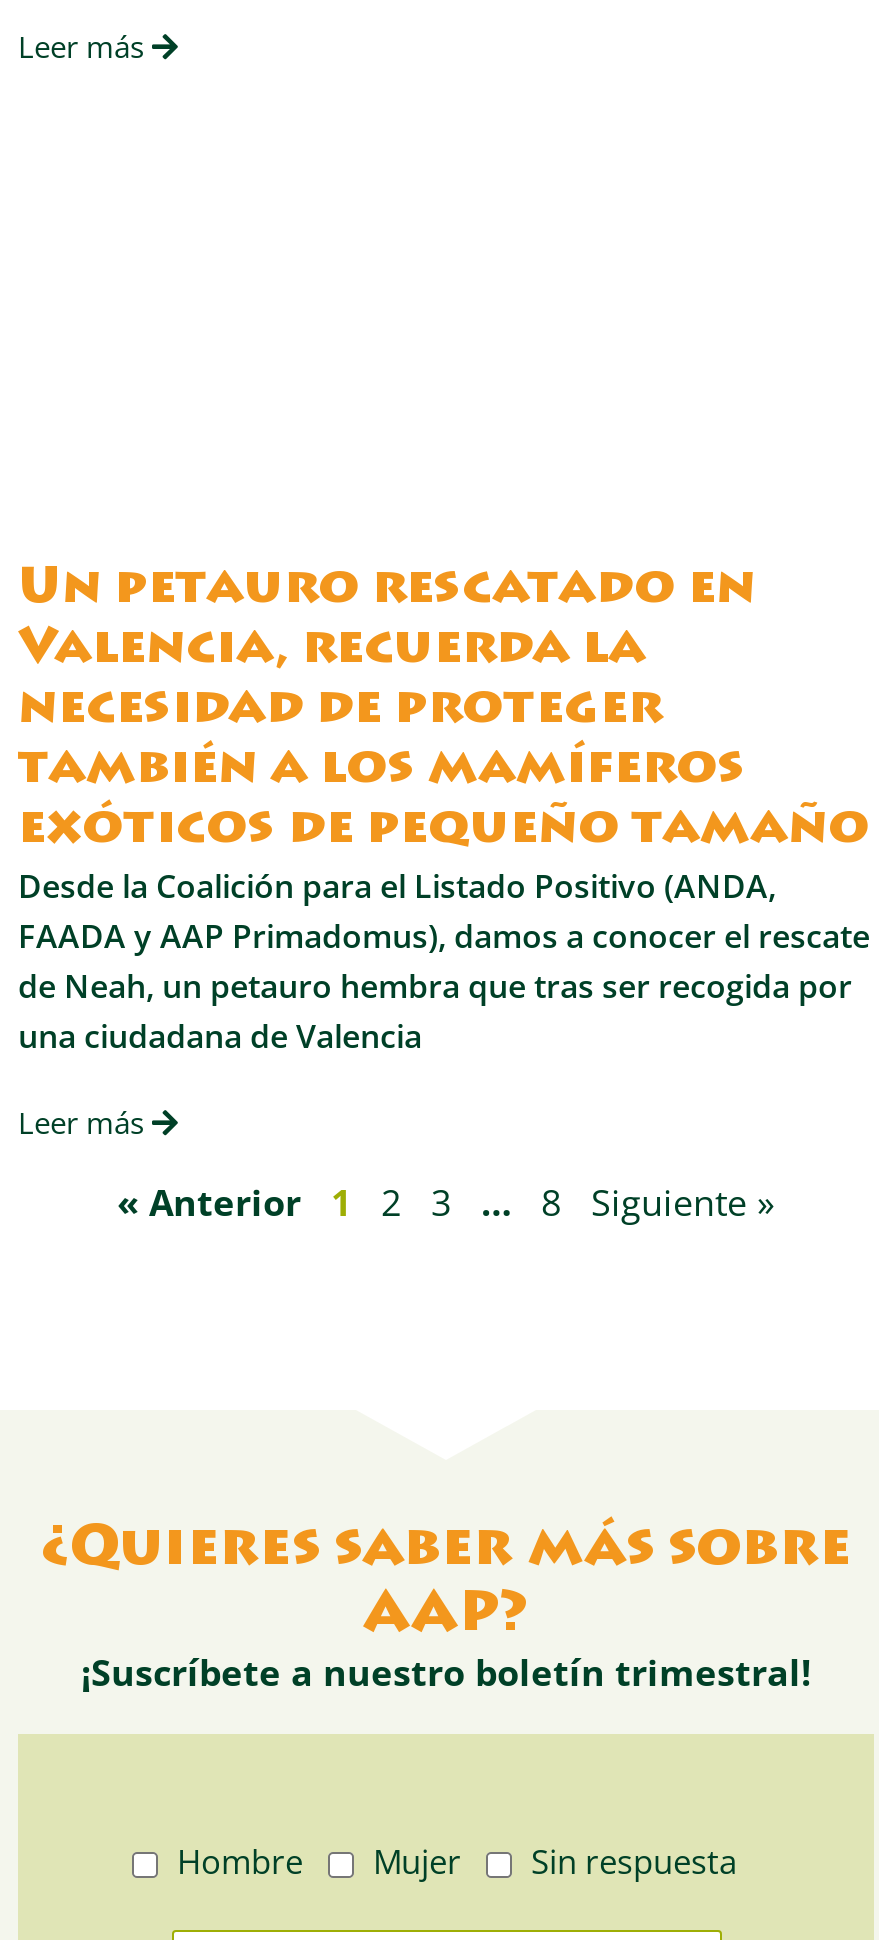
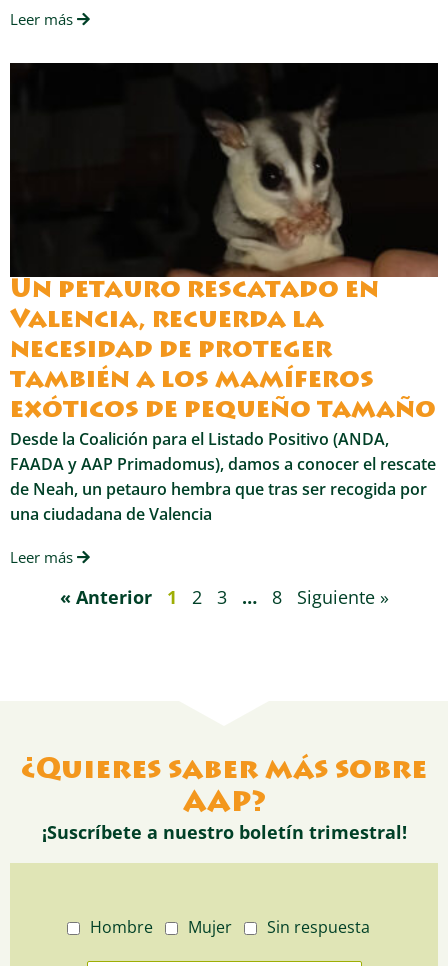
none -> [9,62,439,278] [image]

